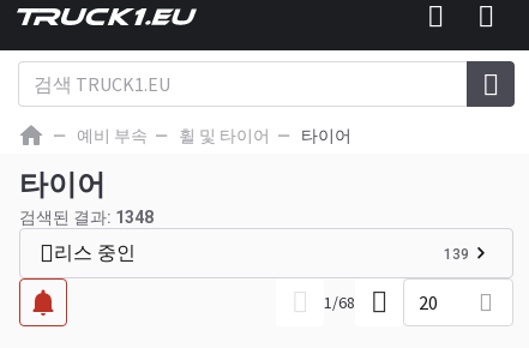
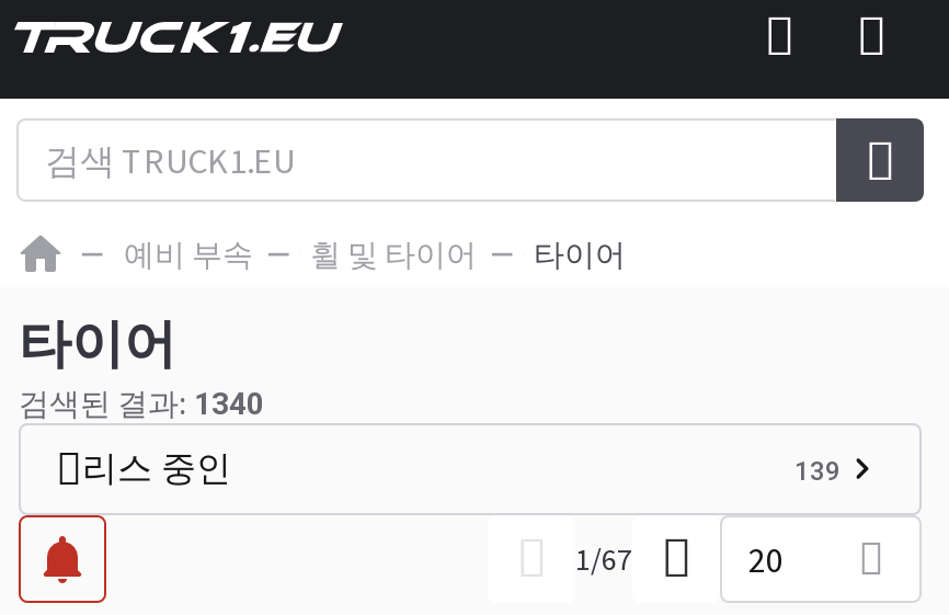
[19,208,154,227] 검색된 결과: 1348 -> [19,386,264,421] 검색된 결과: 1340
[324,292,355,313] 1/68 -> [575,539,632,579] 1/67

